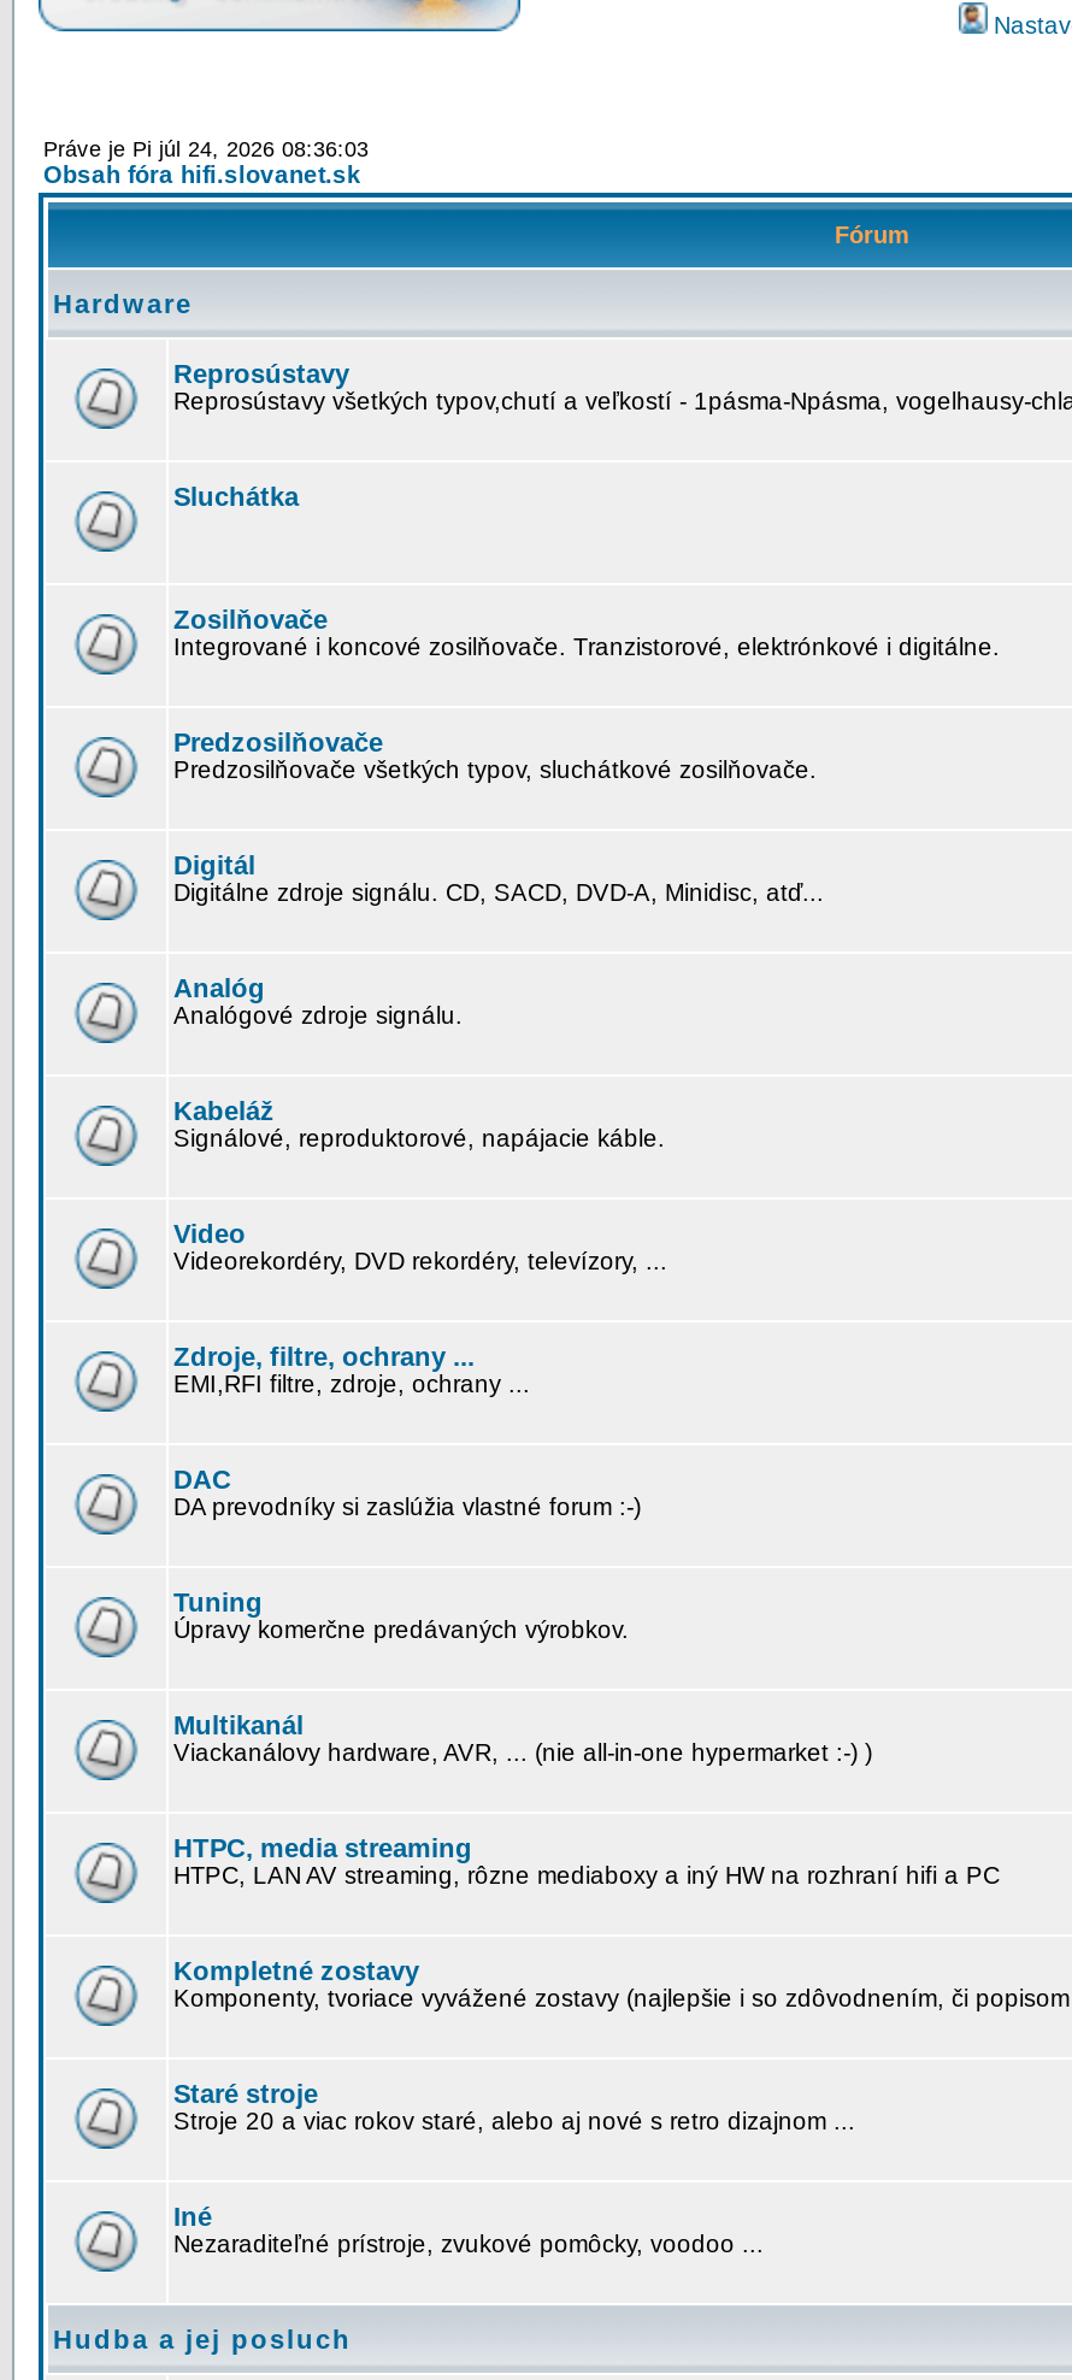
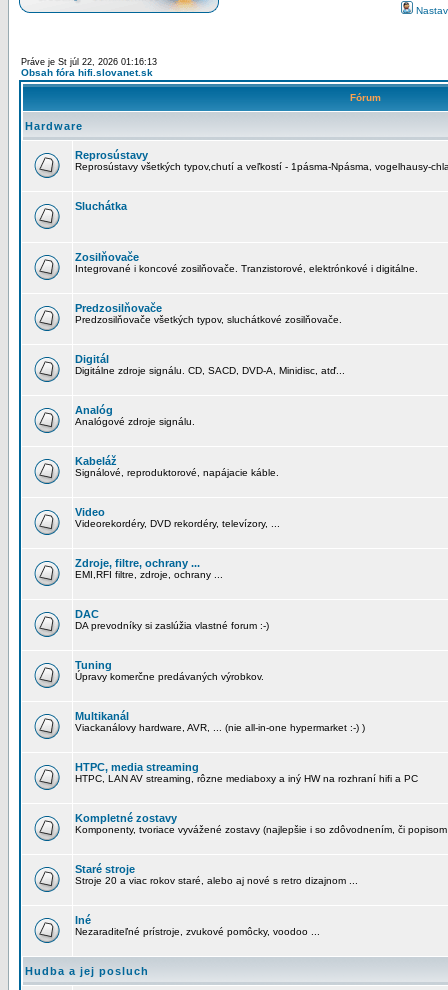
[43,137,369,161] Práve je Pi júl 24, 2026 08:36:03 -> [21,57,157,67] Práve je St júl 22, 2026 01:16:13

